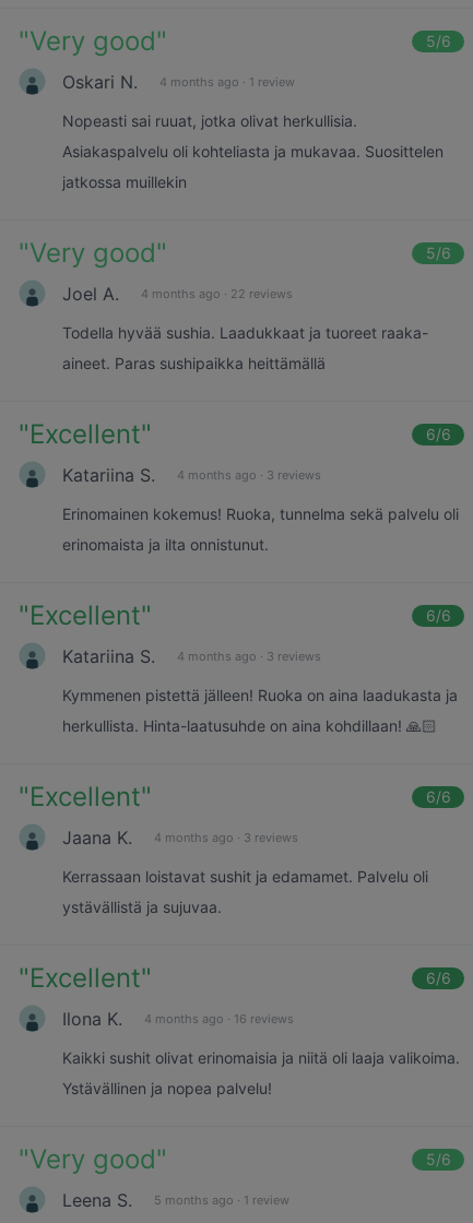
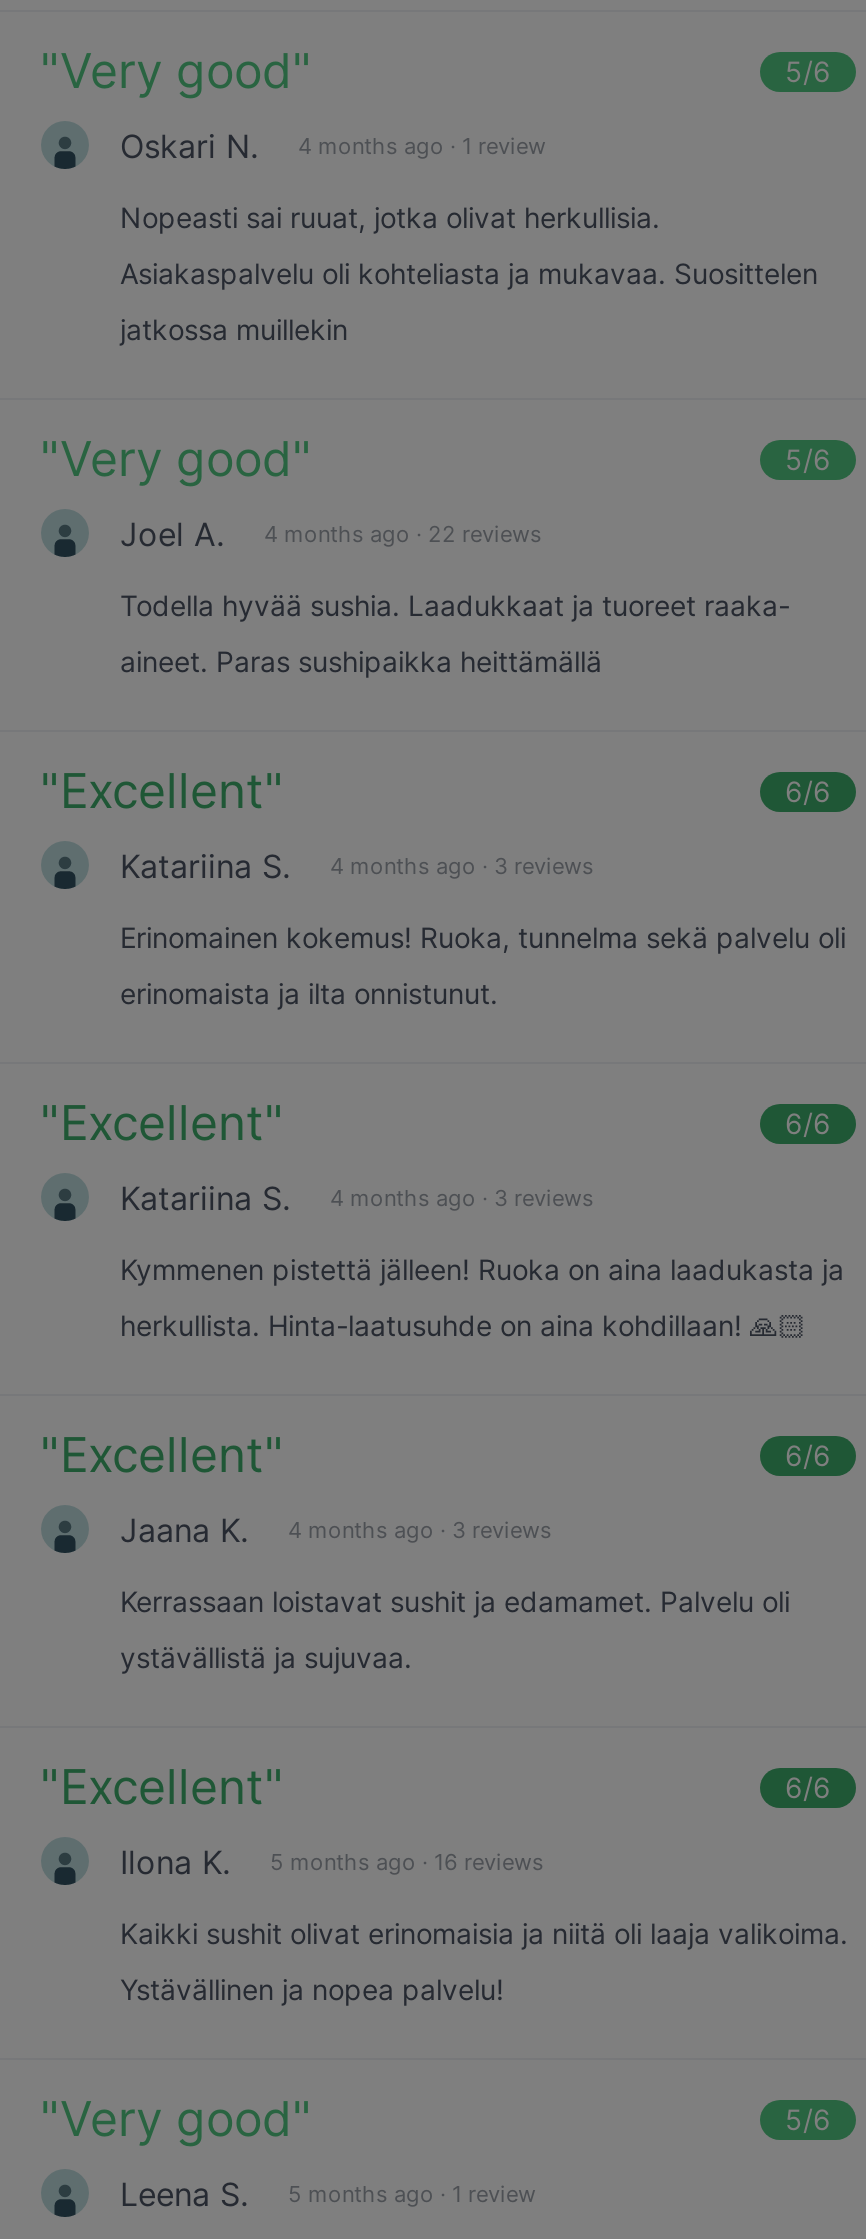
[144,1011,294,1026] 4 months ago · 16 reviews -> [270,1847,544,1875] 5 months ago · 16 reviews

